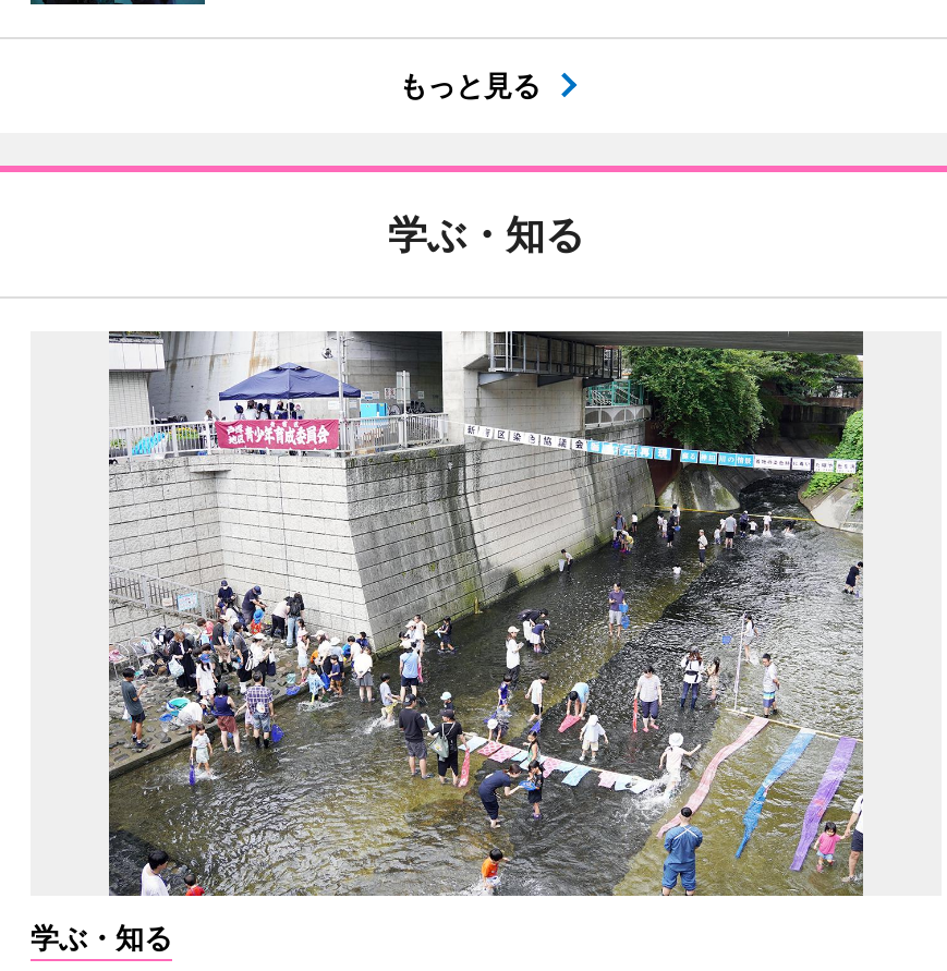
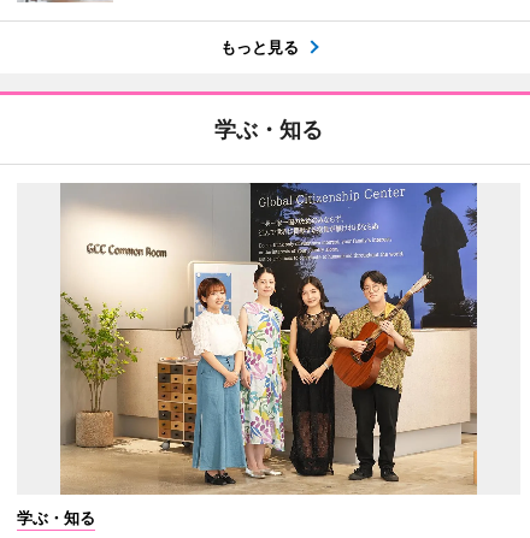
[107,329,865,898] [image] -> [60,182,478,496] [image]

